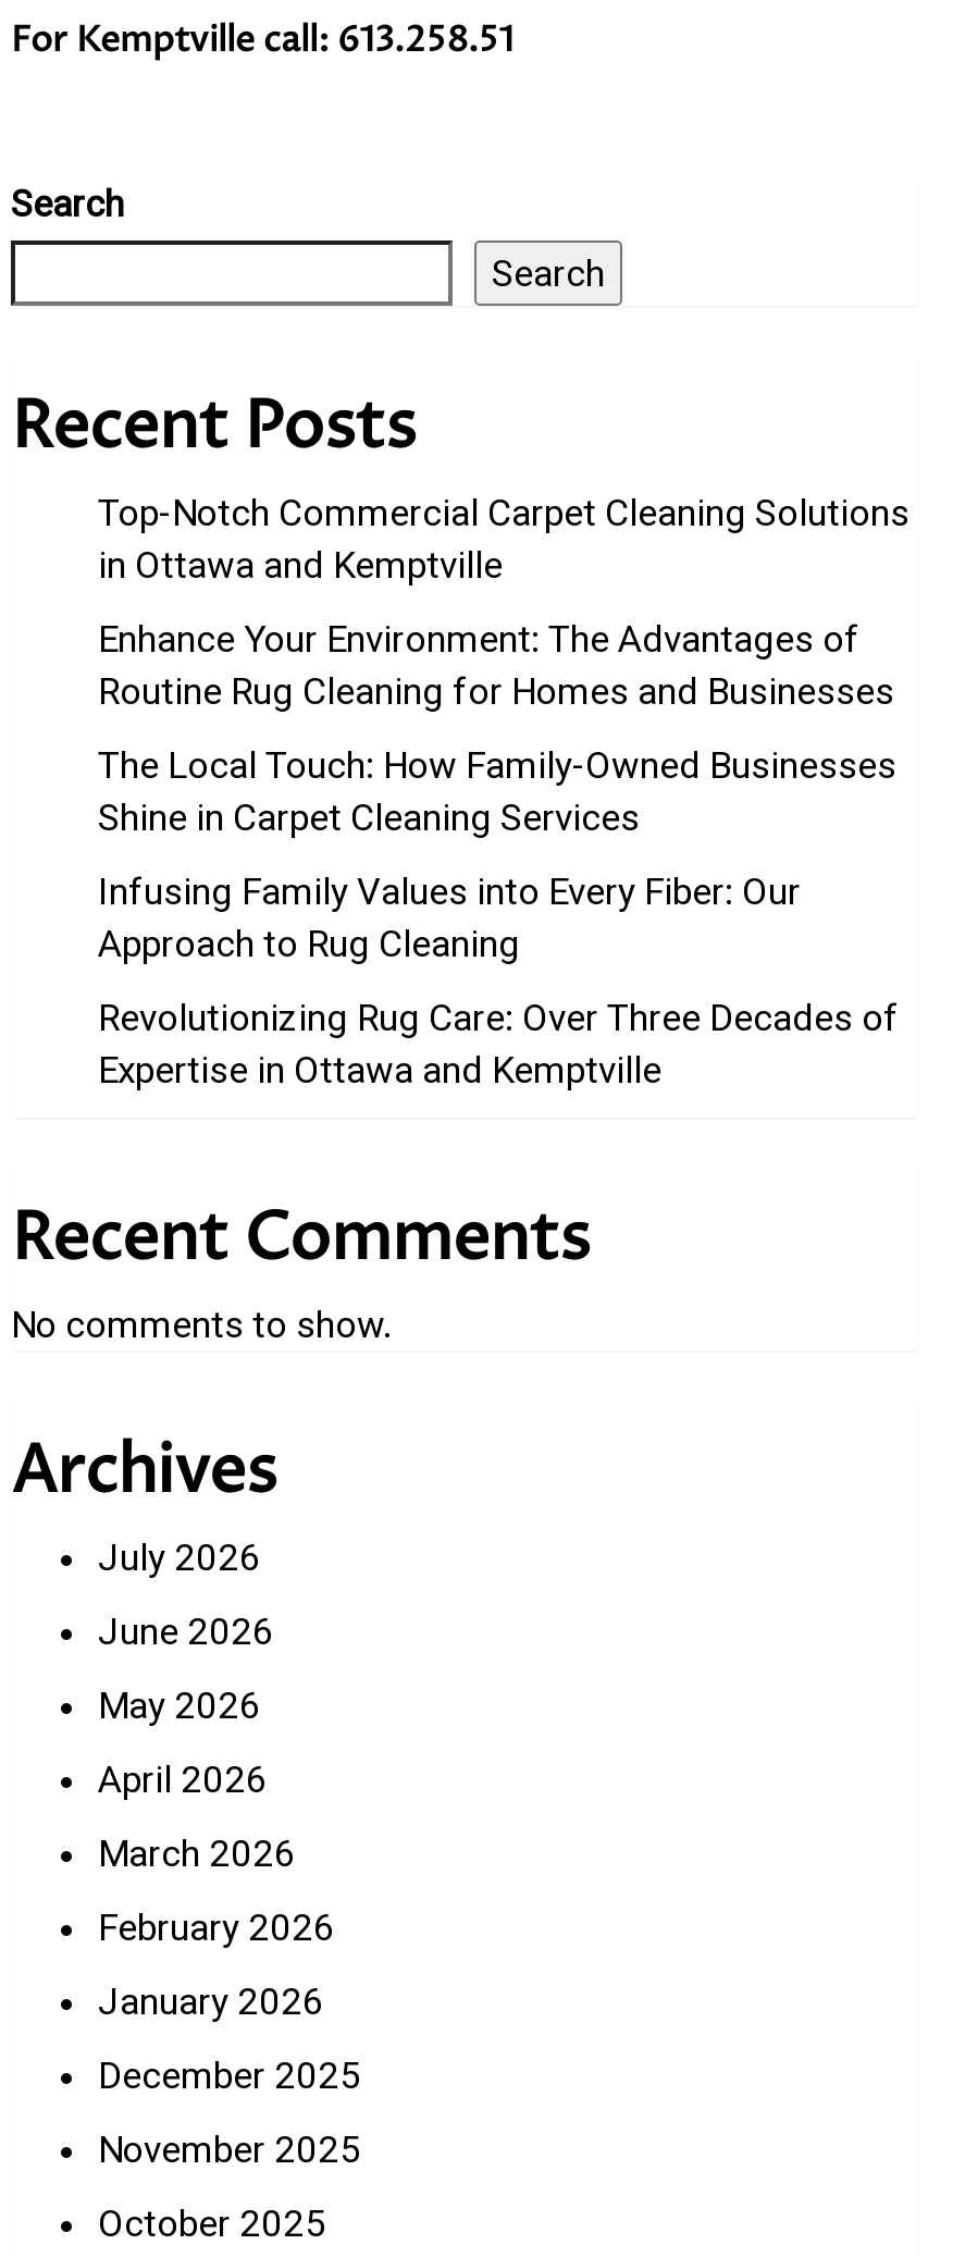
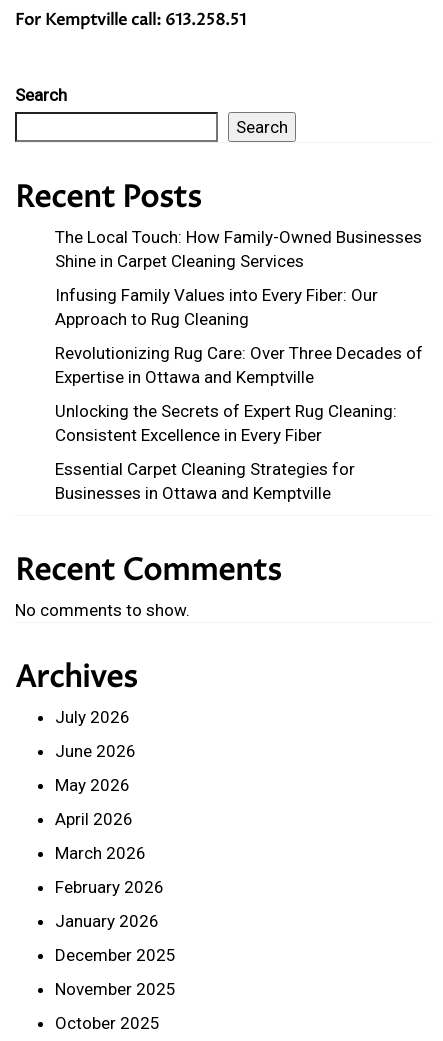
[98,491,909,713] Top-Notch Commercial Carpet Cleaning Solutions | in Ottawa and Kemptville | Enhance Your Environment: The Advantages of | Routine Rug Cleaning for Homes and Businesses -> none
moved [98,743,899,1091] -> [55,227,423,387]: The Local Touch: How Family-Owned Businesses | Shine in Carpet Cleaning Services | Infusing Family Values into Every Fiber: Our | Approach to Rug Cleaning | Revolutionizing Rug Care: Over Three Decades of | Expertise in Ottawa and Kemptville
none -> [55,401,397,503] Unlocking the Secrets of Expert Rug Cleaning: | Consistent Excellence in Every Fiber | Essential Carpet Cleaning Strategies for | Businesses in Ottawa and Kemptville

